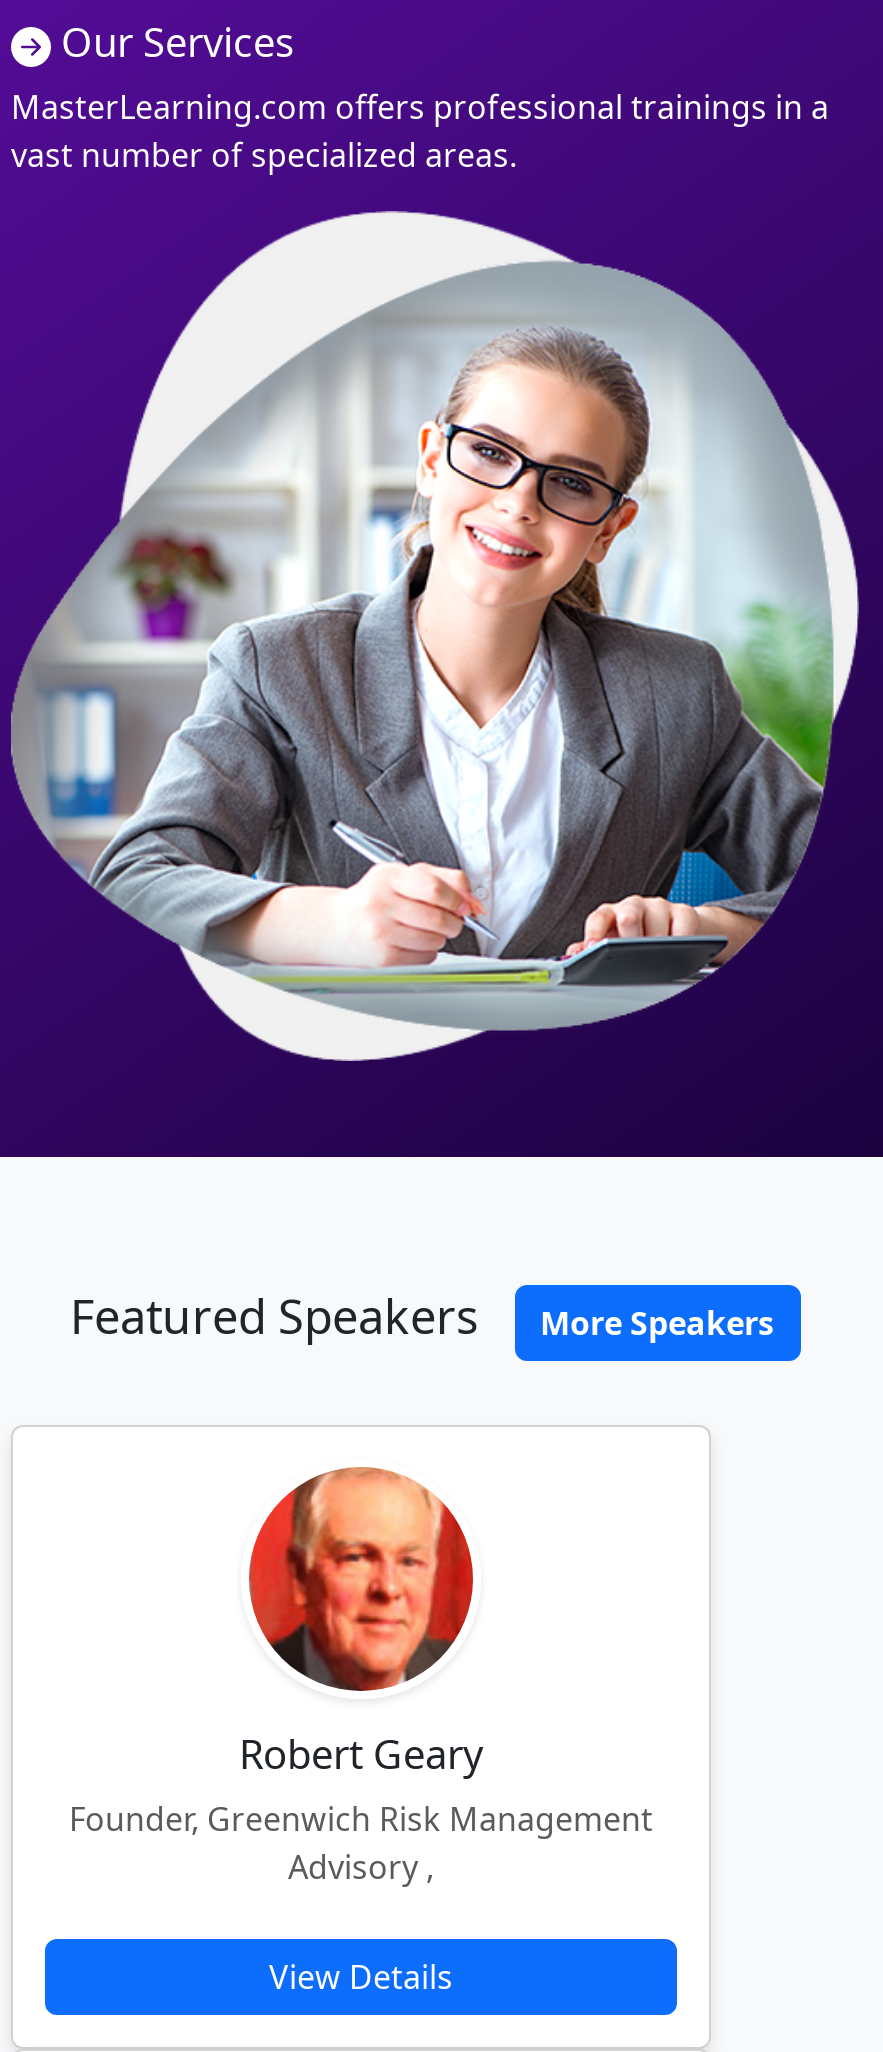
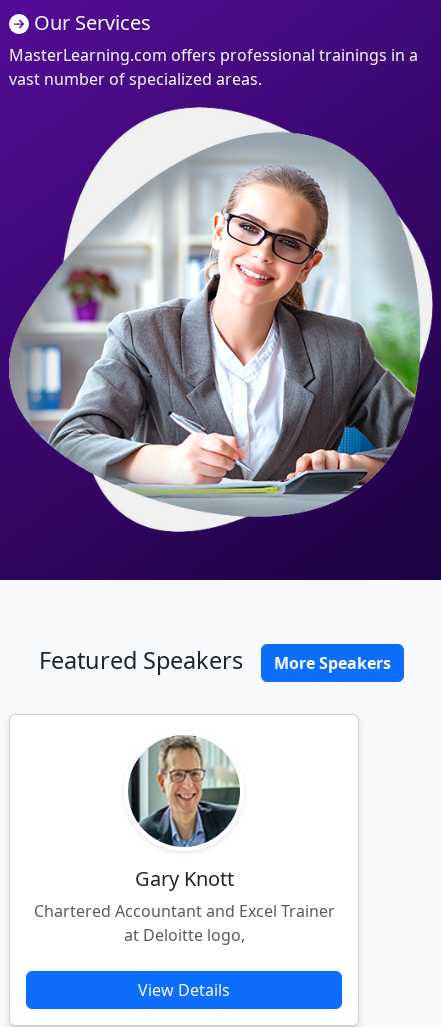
[69,1466,653,1889] [image] | Robert Geary | Founder, Greenwich Risk Management | Advisory , -> [33,735,334,946] [image] | Gary Knott | Chartered Accountant and Excel Trainer | at Deloitte logo,

